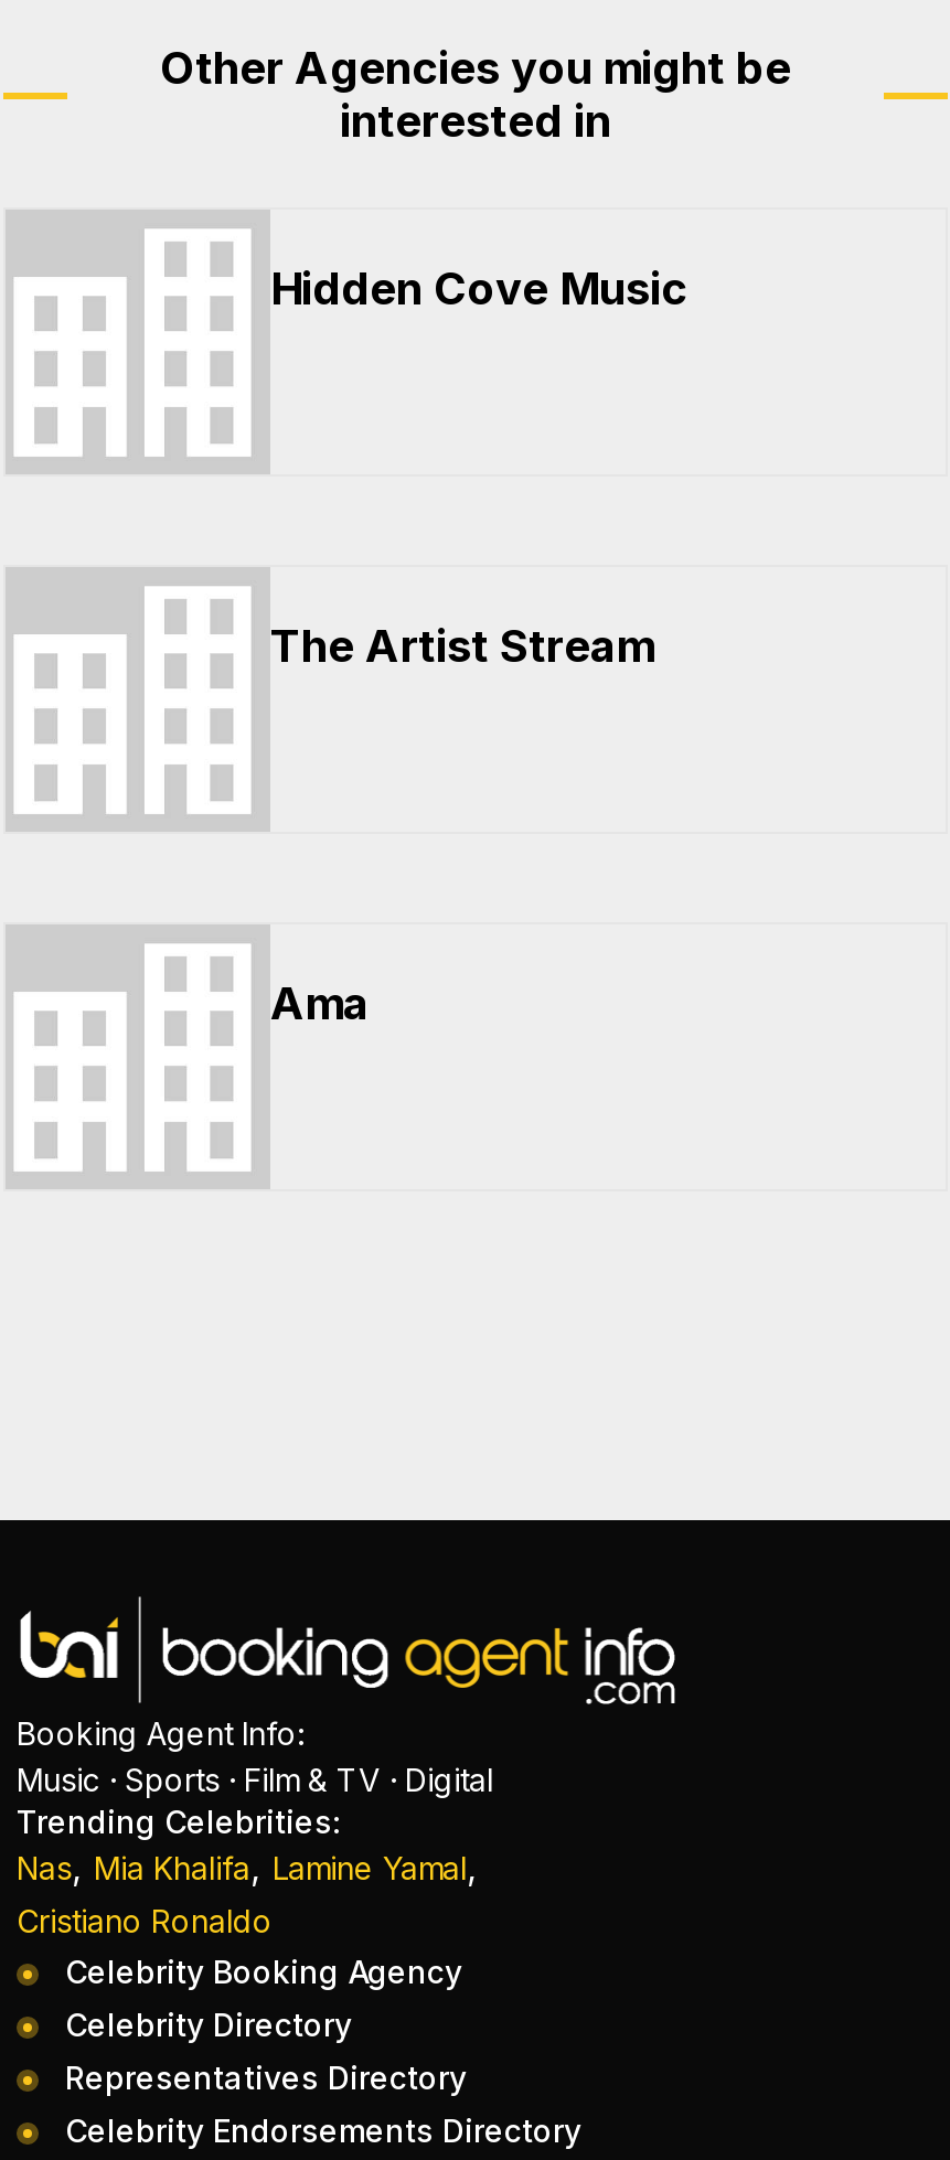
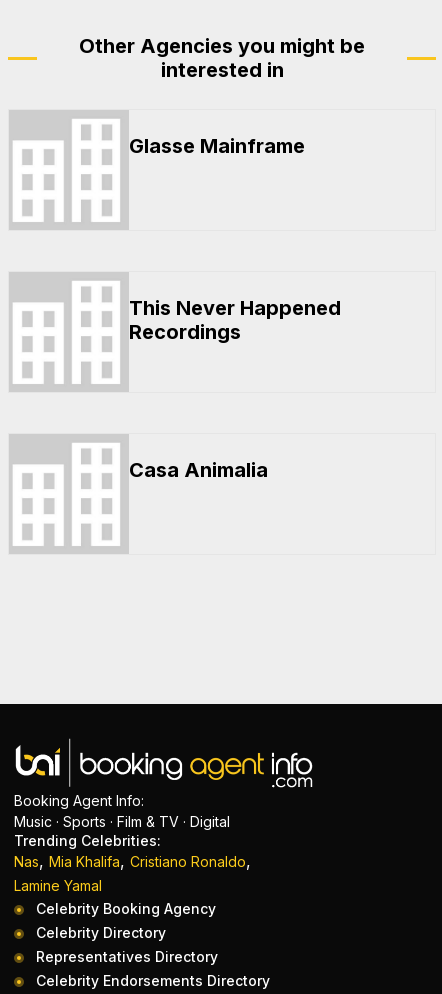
[270,263,687,316] Hidden Cove Music -> [129,134,305,158] Glasse Mainframe
[270,620,654,673] The Artist Stream -> [129,296,341,344] This Never Happened | Recordings
[270,977,370,1030] Ama -> [129,458,268,482] Casa Animalia
[17,1845,478,1940] Nas, Mia Khalifa, Lamine Yamal, | Cristiano Ronaldo -> [14,851,251,894] Nas, Mia Khalifa, Cristiano Ronaldo, | Lamine Yamal

